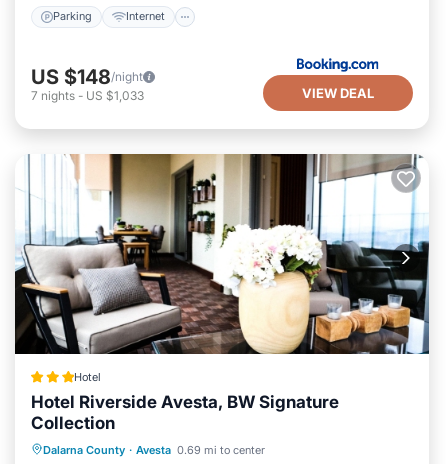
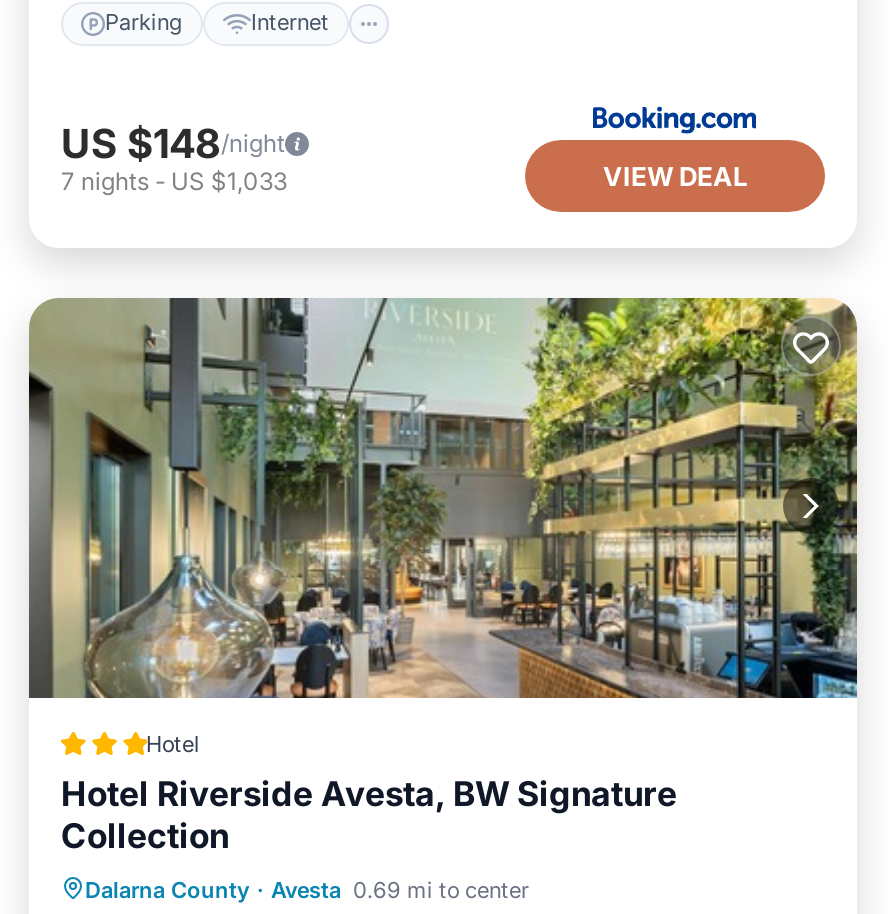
[15,153,429,355] [image] -> [27,296,859,700] [image]

